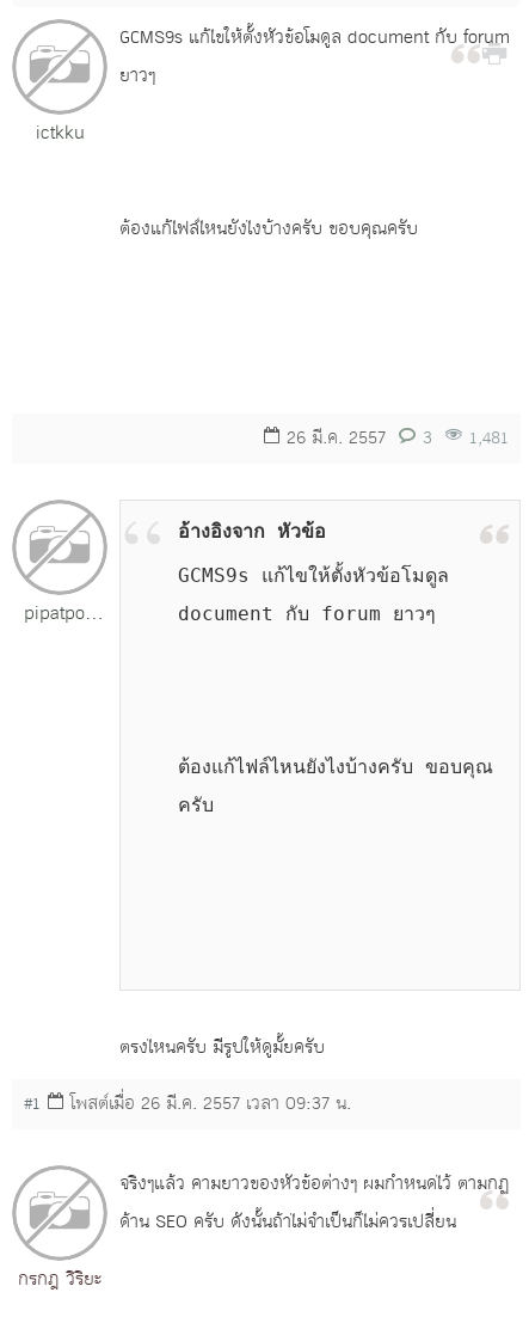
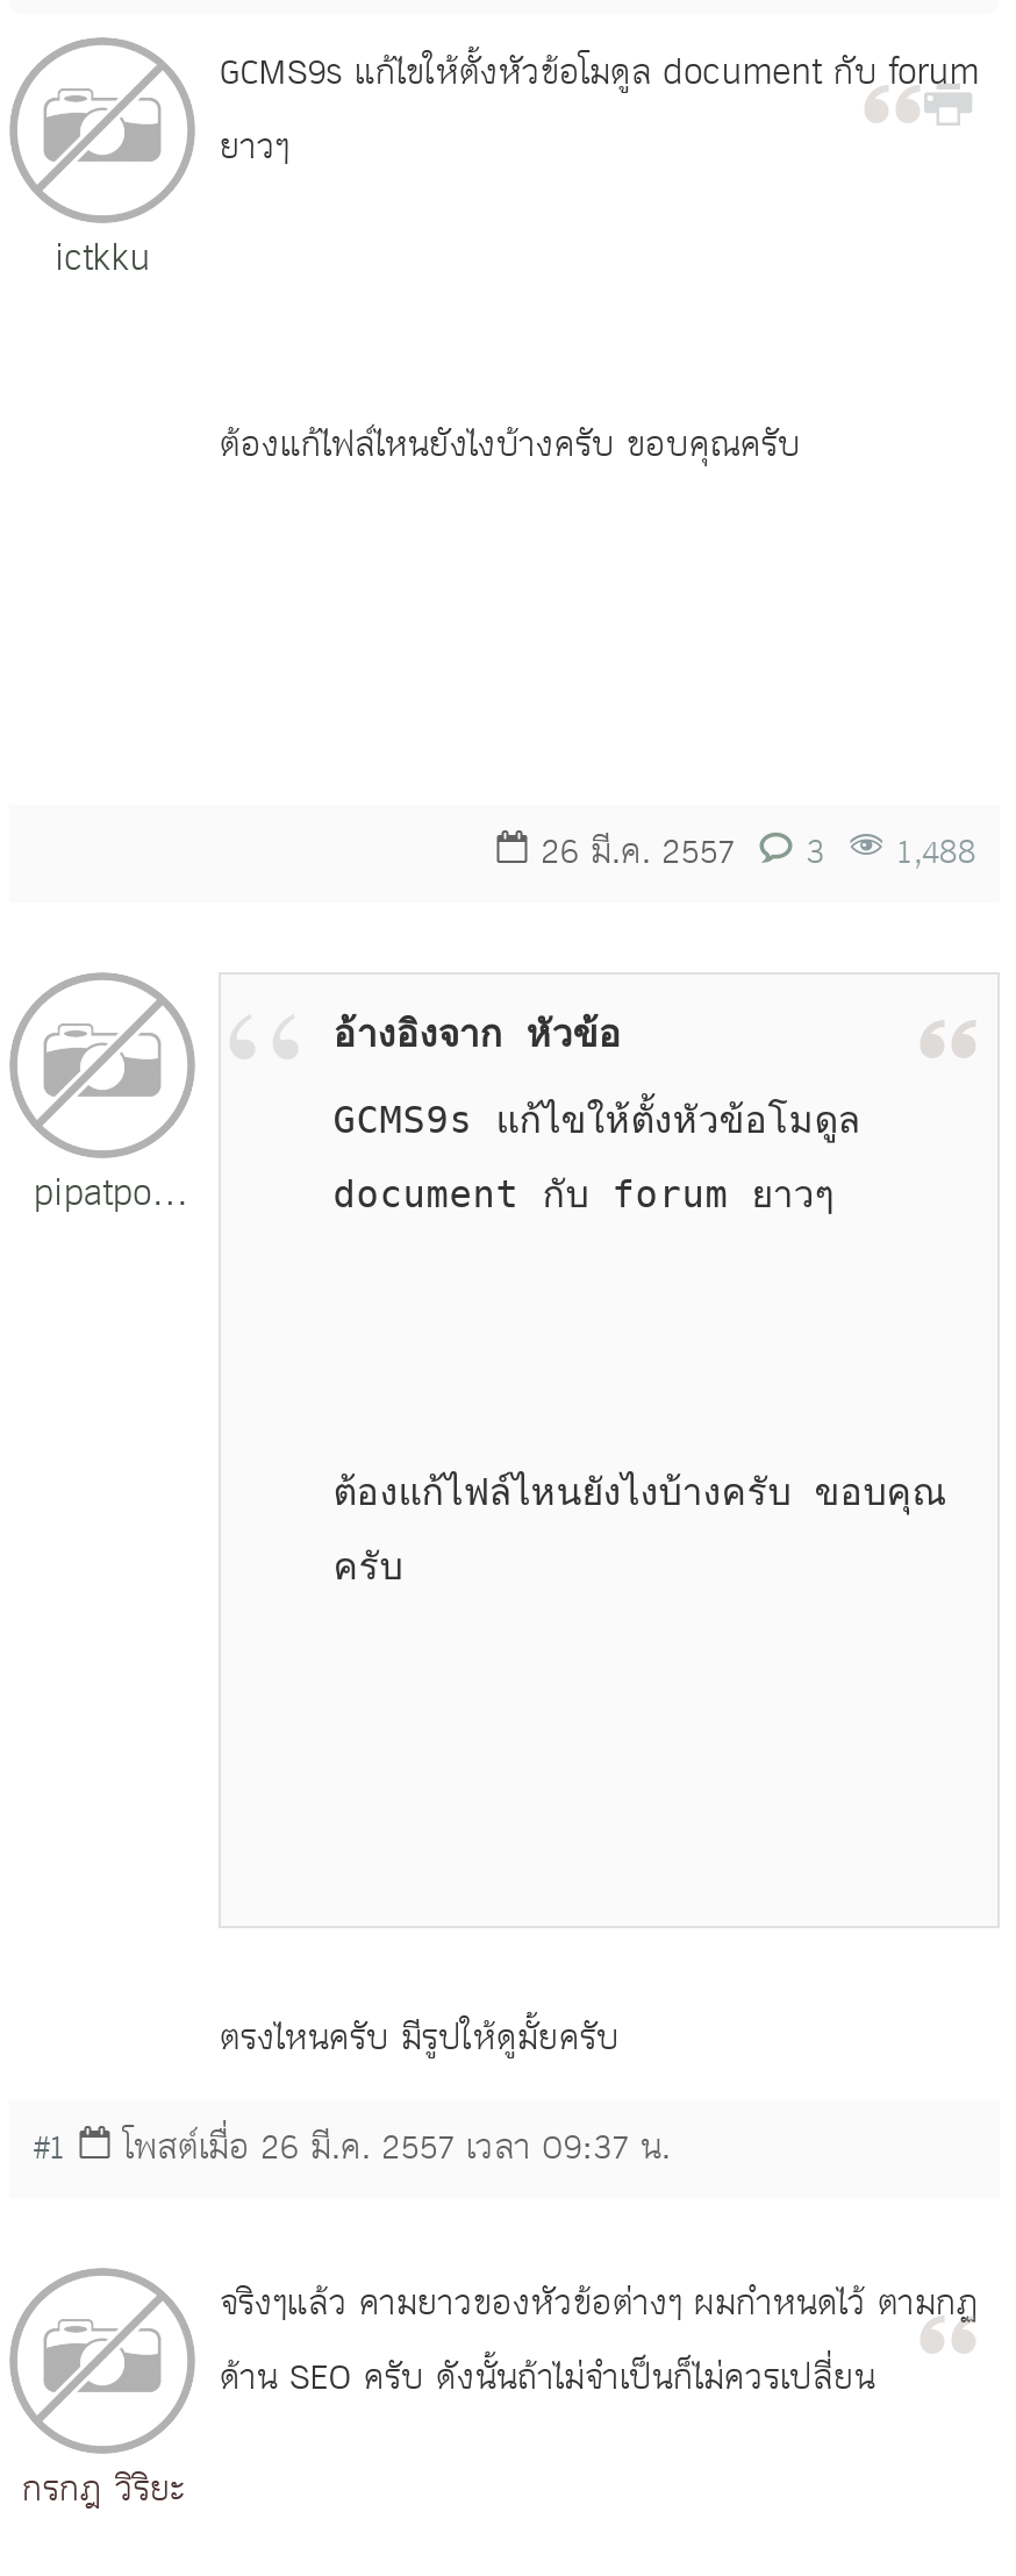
[286,423,508,453] 26 มี.ค. 2557 3 1,481 -> [541,823,976,882] 26 มี.ค. 2557 3 1,488

